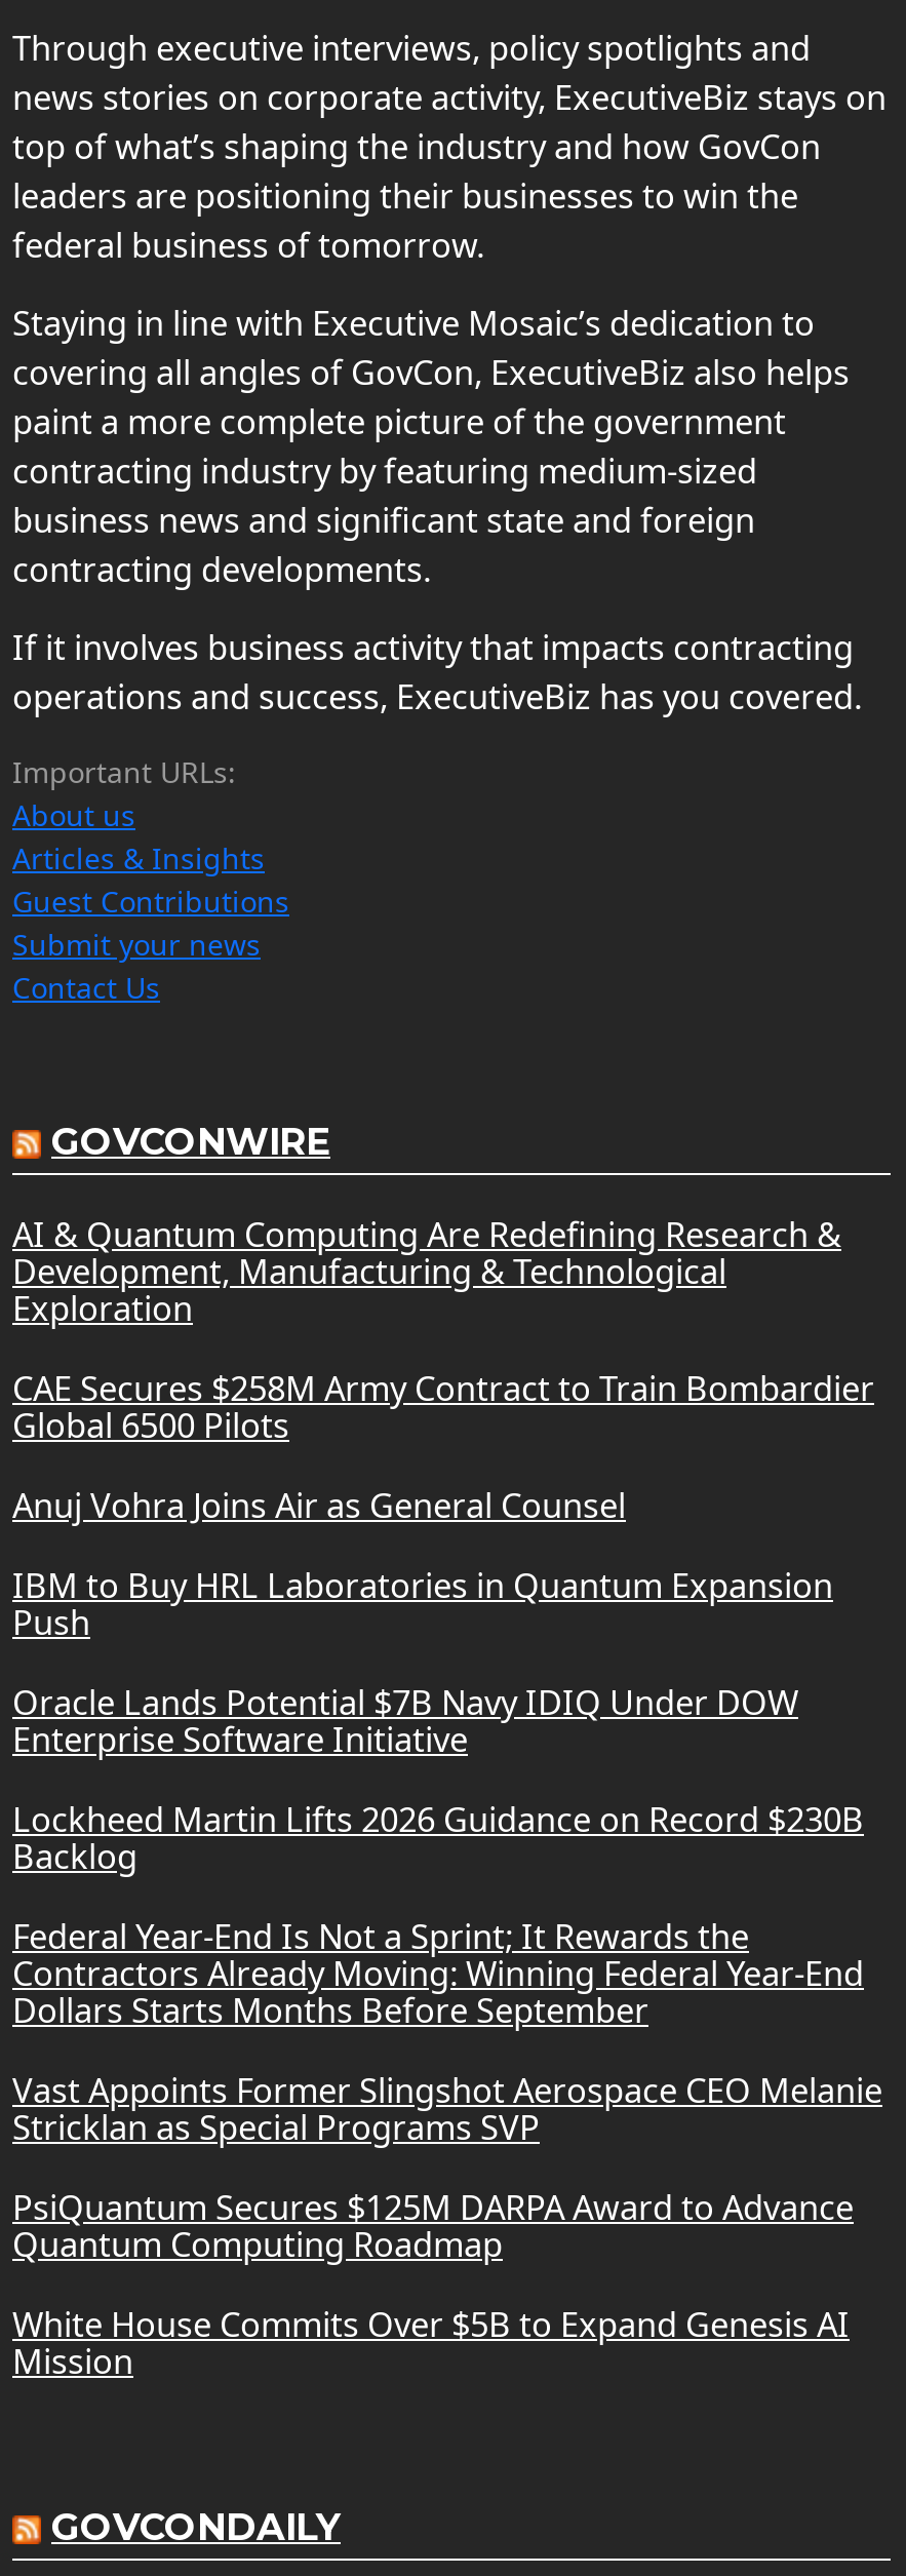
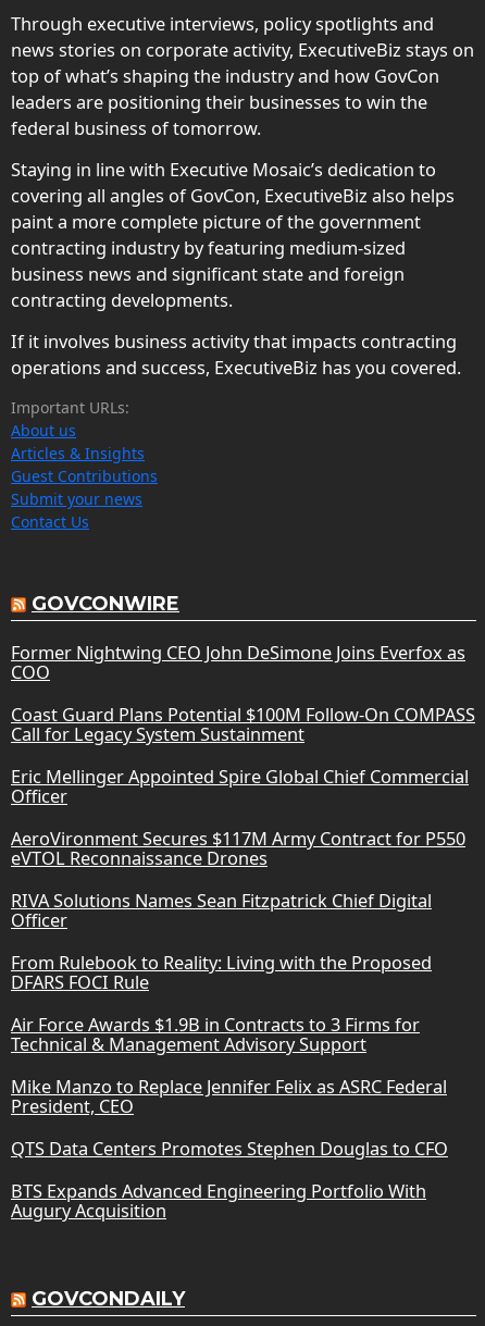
[12,1211,841,1330] AI & Quantum Computing Are Redefining Research & | Development, Manufacturing & Technological | Exploration -> [11,640,465,684] Former Nightwing CEO John DeSimone Joins Everfox as | COO
[12,1365,874,1447] CAE Secures $258M Army Contract to Train Bombardier | Global 6500 Pilots -> [11,702,475,746] Coast Guard Plans Potential $100M Follow-On COMPASS | Call for Legacy System Sustainment
[12,1482,626,1528] Anuj Vohra Joins Air as General Counsel -> [11,764,469,808] Eric Mellinger Appointed Spire Global Chief Commercial | Officer
[12,1562,833,1645] IBM to Buy HRL Laboratories in Quantum Expansion | Push -> [11,826,465,870] AeroVironment Secures $117M Army Contract for P550 | eVTOL Reconnaissance Drones
[12,1679,798,1762] Oracle Lands Potential $7B Navy IDIQ Under DOW | Enterprise Software Initiative -> [11,888,432,932] RIVA Solutions Names Sean Fitzpatrick Chief Digital | Officer
[12,1796,864,1879] Lockheed Martin Lifts 2026 Guidance on Record $230B | Backlog -> [11,950,432,994] From Rulebook to Reality: Living with the Proposed | DFARS FOCI Rule
[12,1913,864,2032] Federal Year-End Is Not a Sprint; It Rewards the | Contractors Already Moving: Winning Federal Year-End | Dollars Starts Months Before September -> [11,1012,420,1056] Air Force Awards $1.9B in Contracts to 3 Firms for | Technical & Management Advisory Support
[12,2067,882,2149] Vast Appoints Former Slingshot Aerospace CEO Melanie | Stricklan as Special Programs SVP -> [11,1074,447,1118] Mike Manzo to Replace Jennifer Felix as ASRC Federal | President, CEO
[12,2184,854,2266] PsiQuantum Secures $125M DARPA Award to Advance | Quantum Computing Roadmap -> [11,1136,448,1160] QTS Data Centers Promotes Stephen Douglas to CFO
[12,2301,850,2383] White House Commits Over $5B to Expand Genesis AI | Mission -> [11,1179,426,1222] BTS Expands Advanced Engineering Portfolio With | Augury Acquisition

